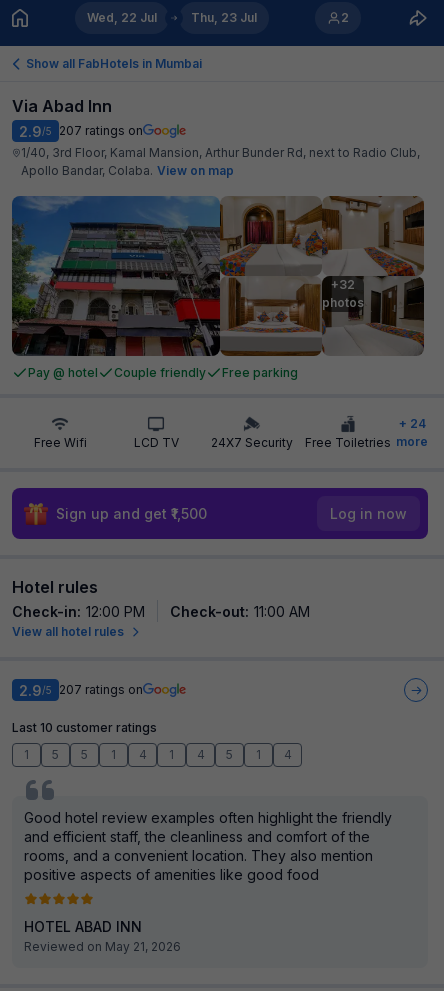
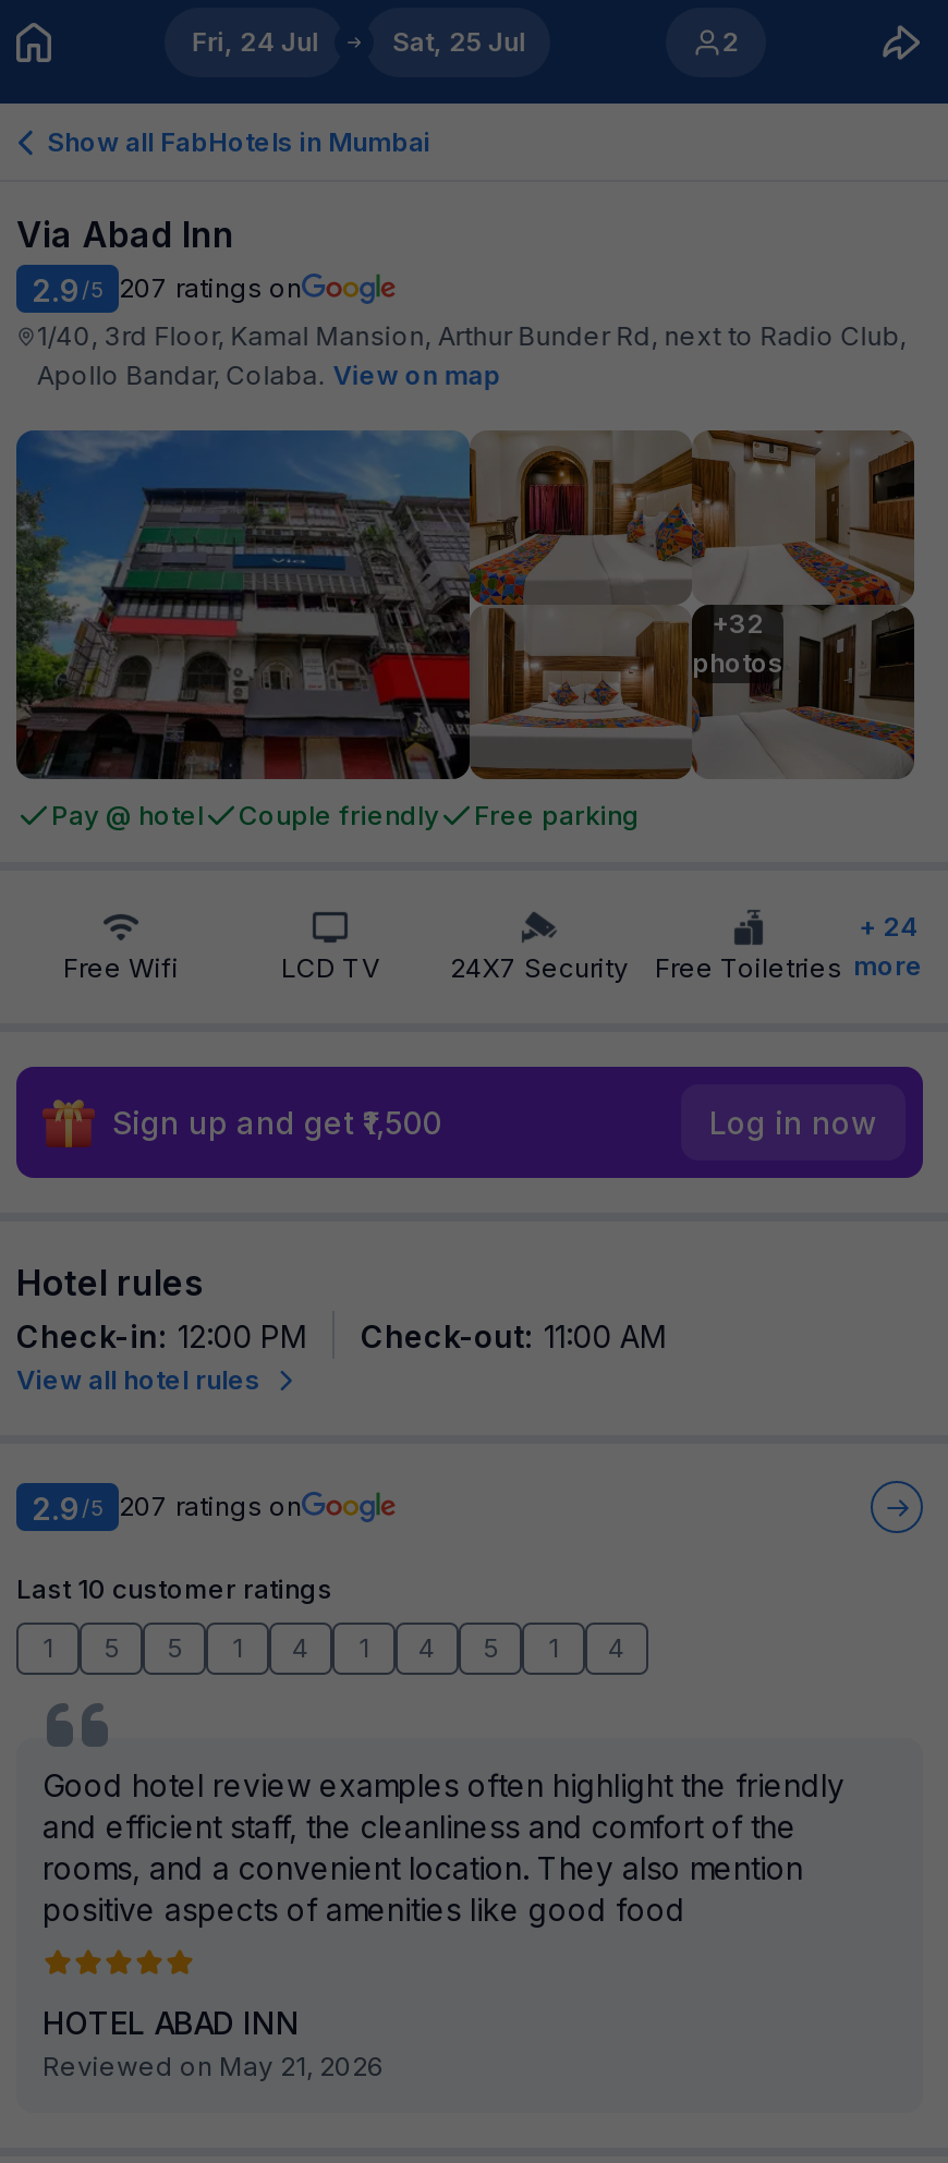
[87,10,157,25] Wed, 22 Jul -> [191,25,318,58] Fri, 24 Jul
[191,10,257,25] Thu, 23 Jul -> [392,25,525,58] Sat, 25 Jul

